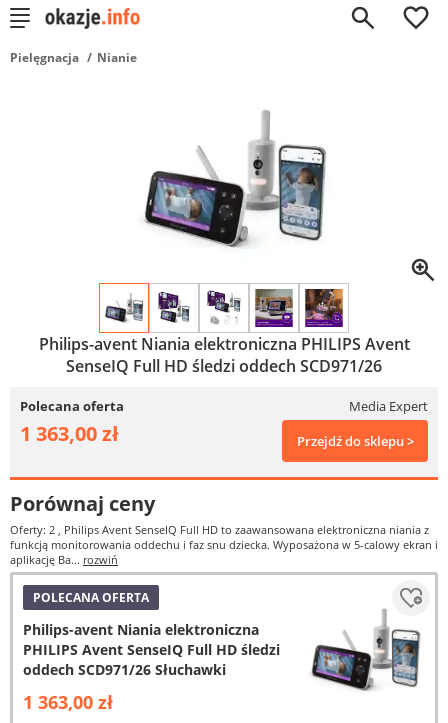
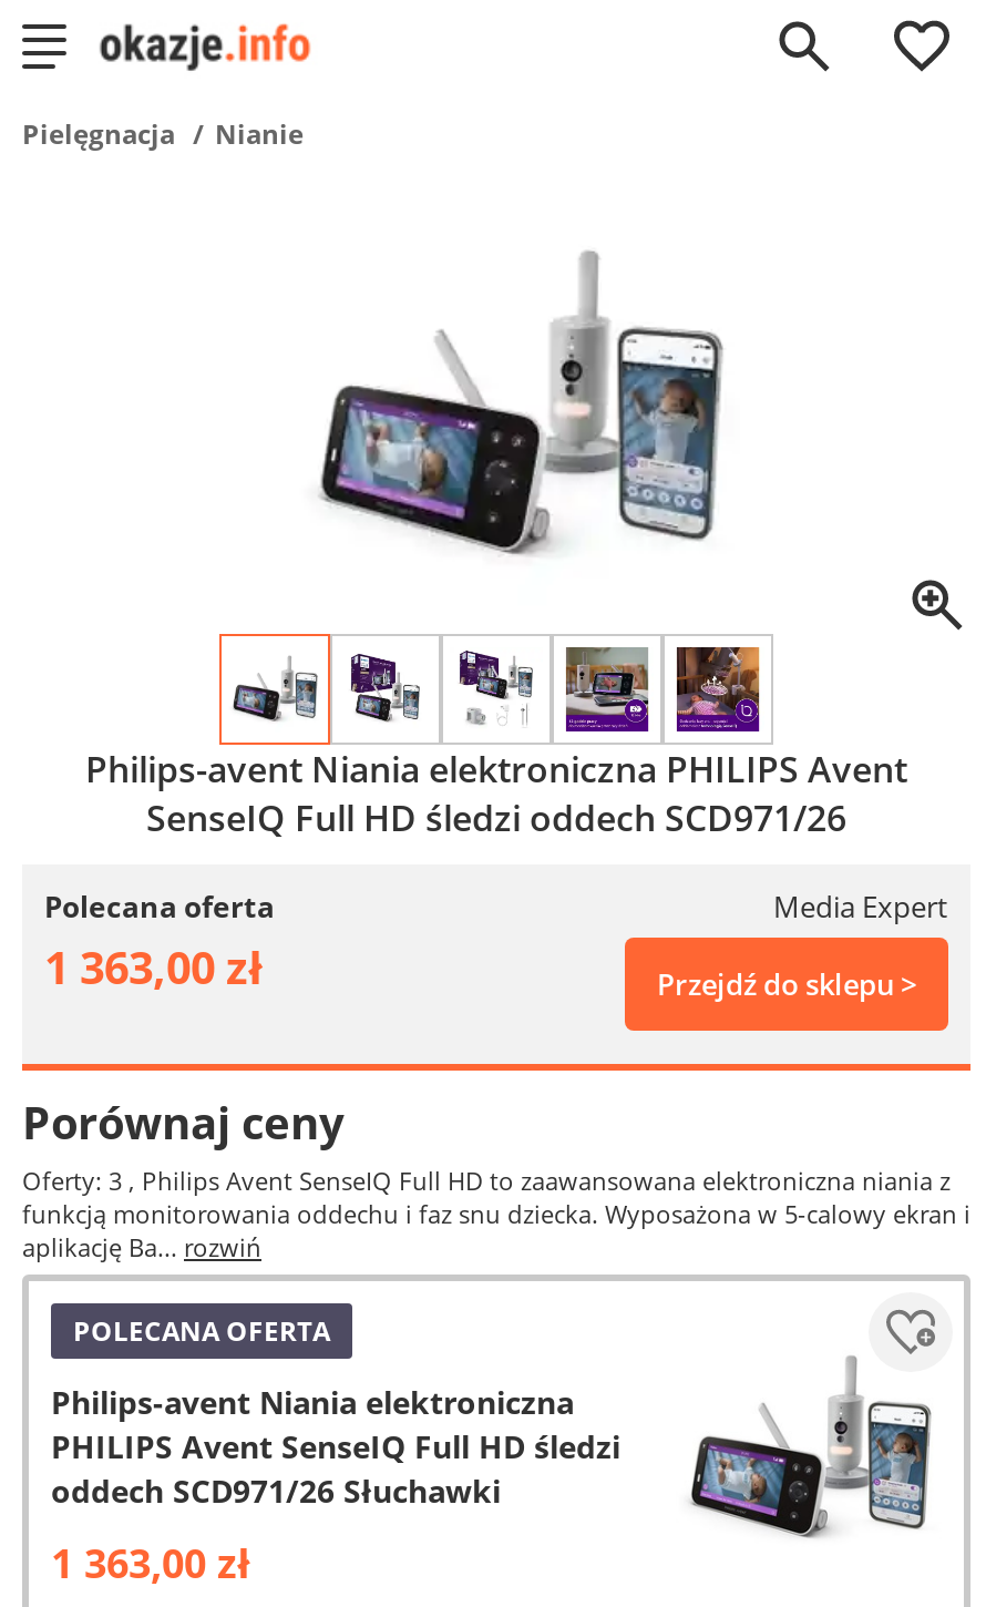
[10,522,429,537] Oferty: 2, Philips Avent SenseIQ Full HD to zaawansowana elektroniczna niania z -> [22,1164,951,1197] Oferty: 3, Philips Avent SenseIQ Full HD to zaawansowana elektroniczna niania z

